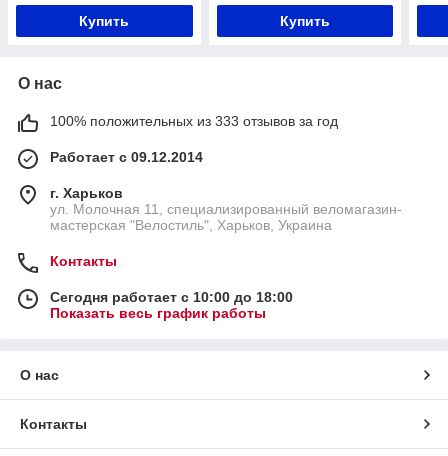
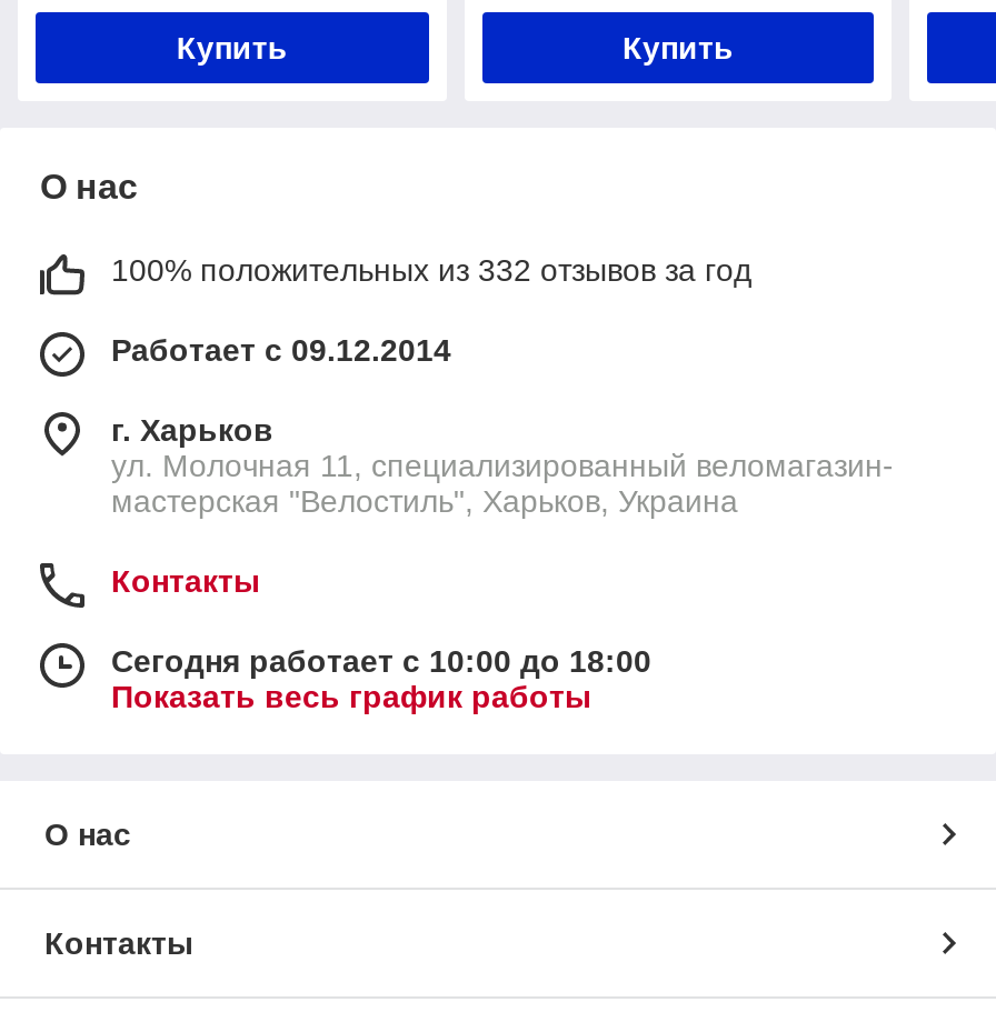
[50,113,338,129] 100% положительных из 333 отзывов за год -> [111,252,751,287] 100% положительных из 332 отзывов за год

